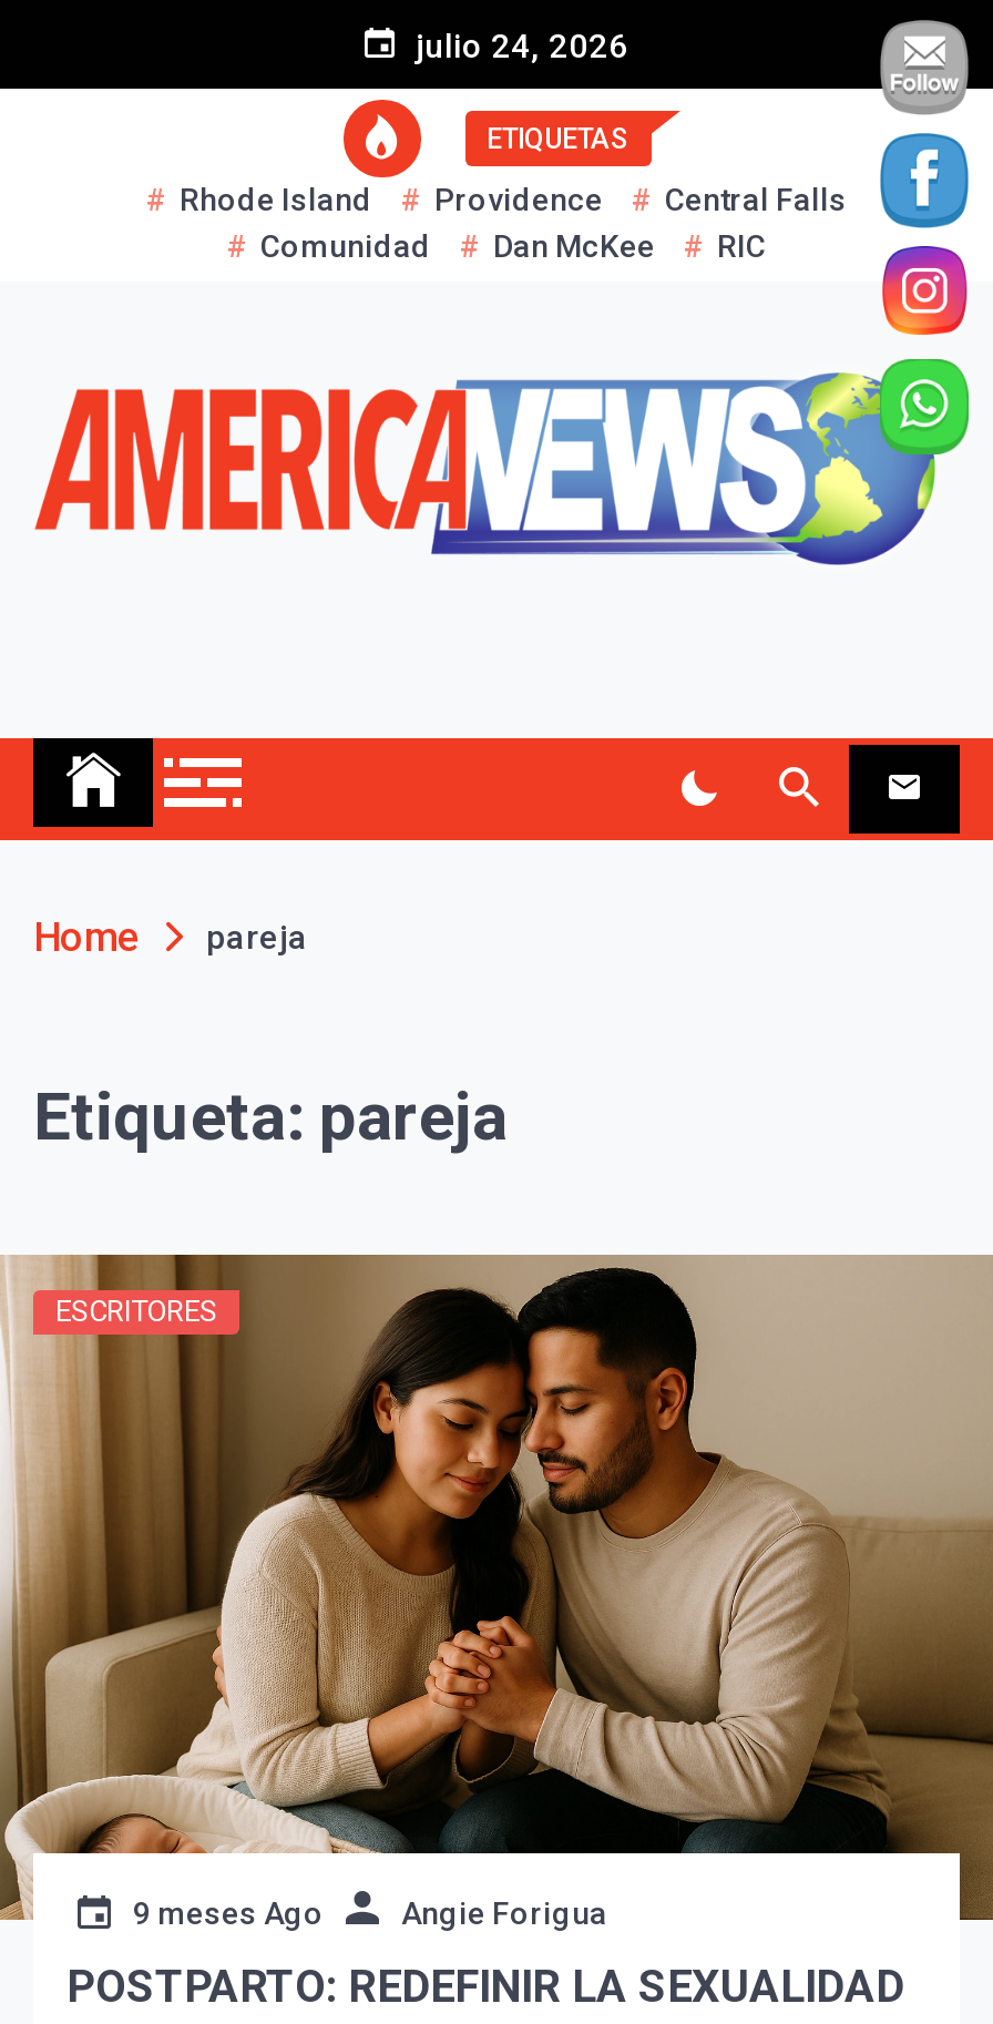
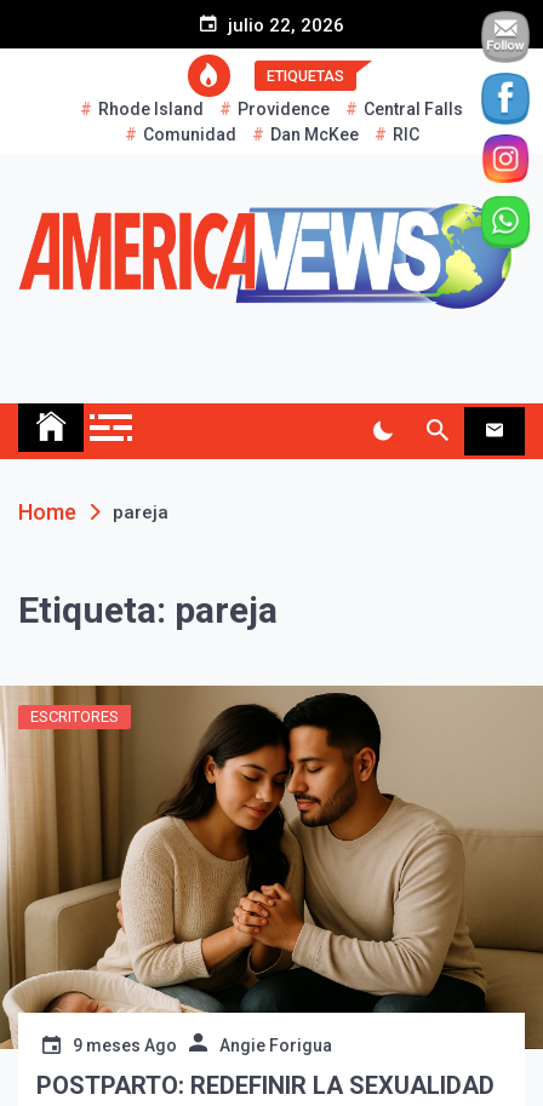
[407,27,628,67] julio 24, 2026 -> [222,15,344,36] julio 22, 2026

